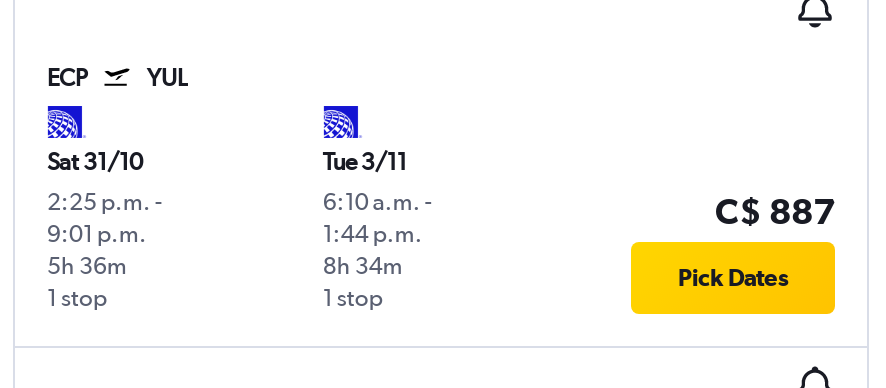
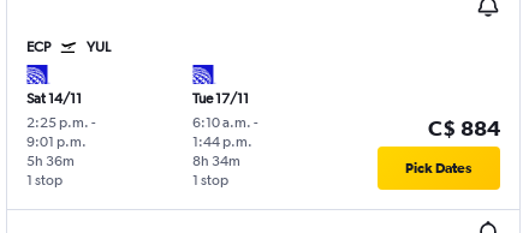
[47,149,143,177] Sat 31/10 -> [26,89,82,106] Sat 14/11
[323,149,407,177] Tue 3/11 -> [192,89,249,106] Tue 17/11
[715,191,835,231] C$ 887 -> [428,115,500,139] C$ 884

